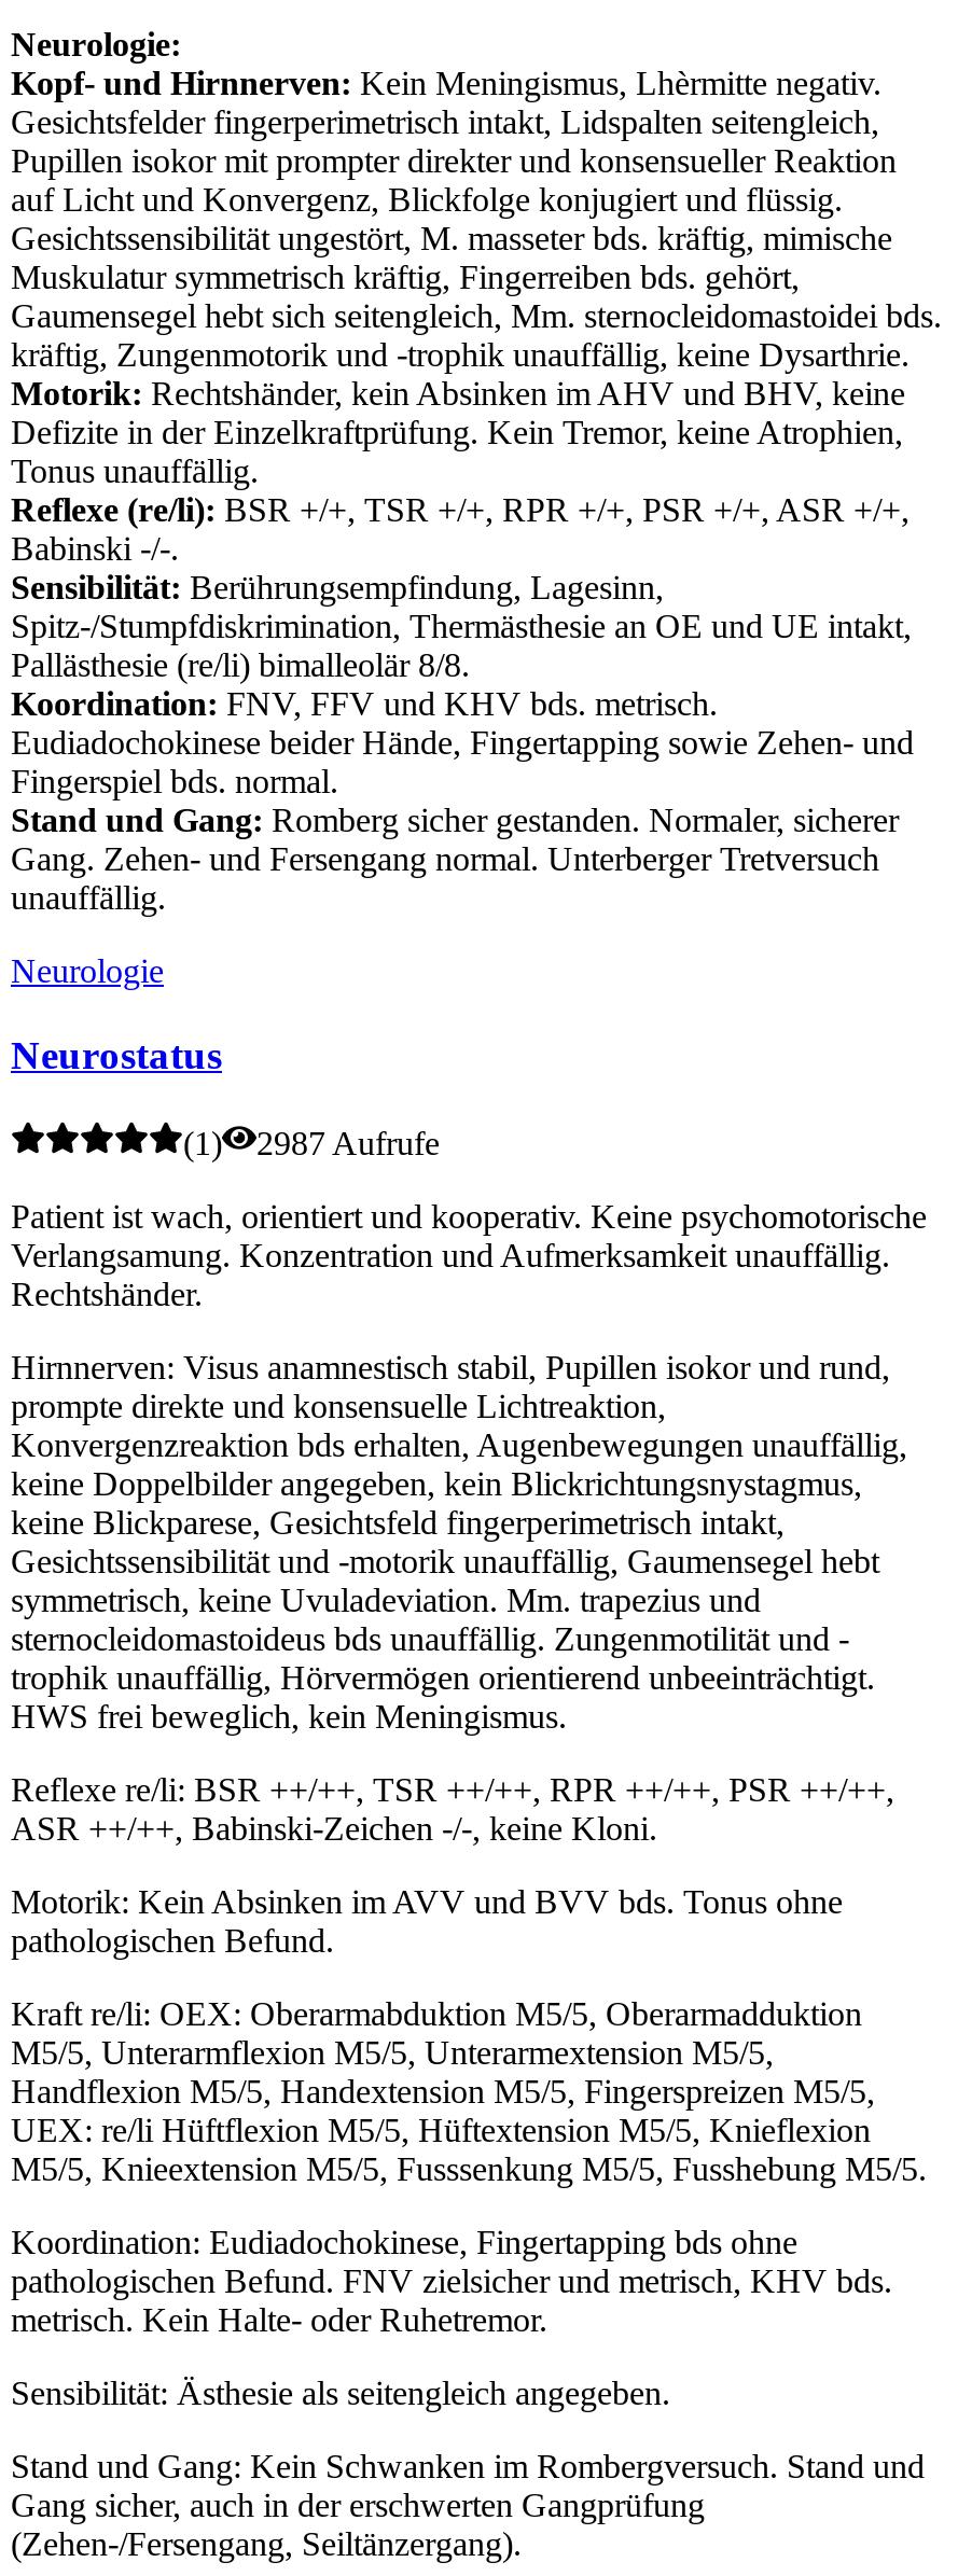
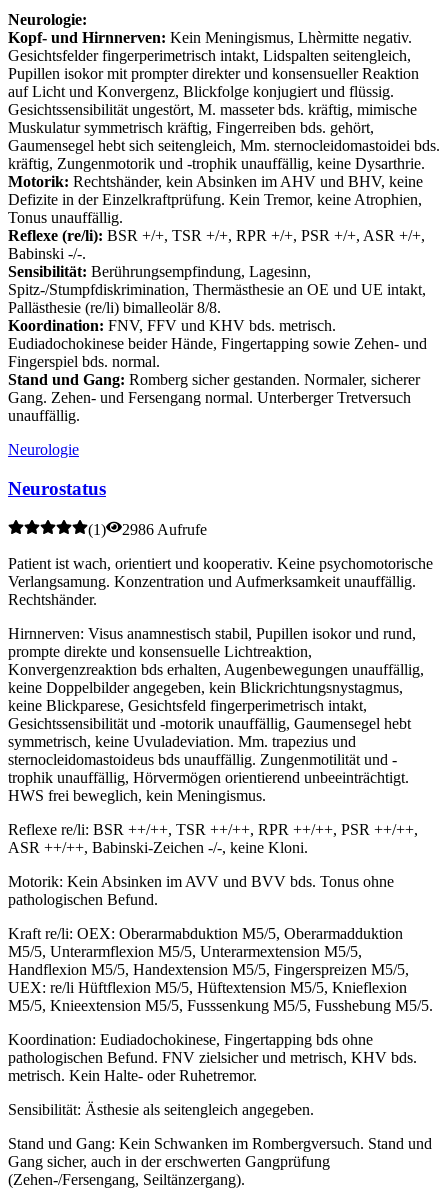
[256,1124,440,1161] 2987 Aufrufe -> [122,521,207,538] 2986 Aufrufe

